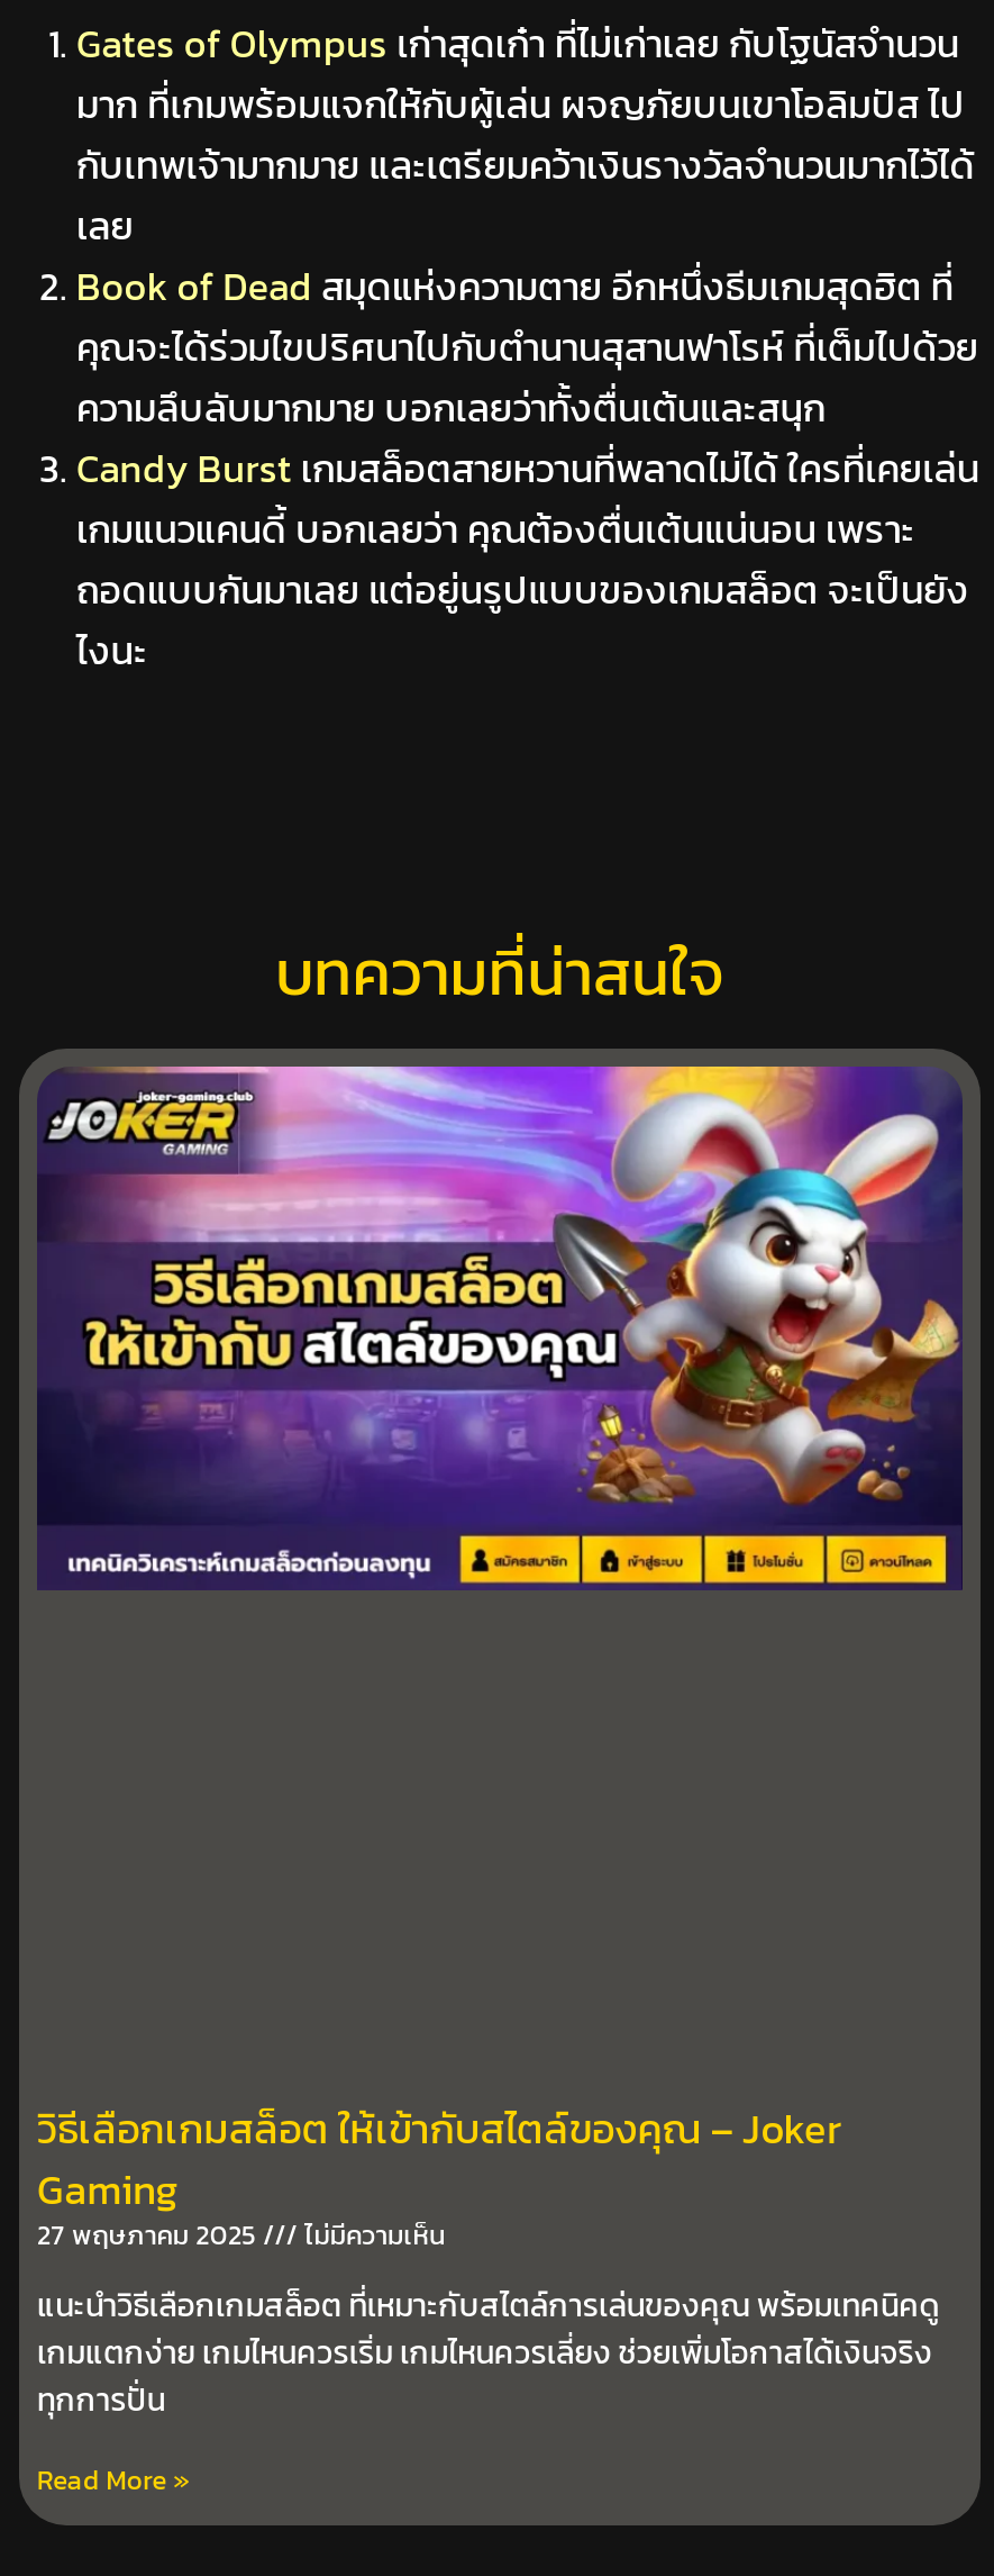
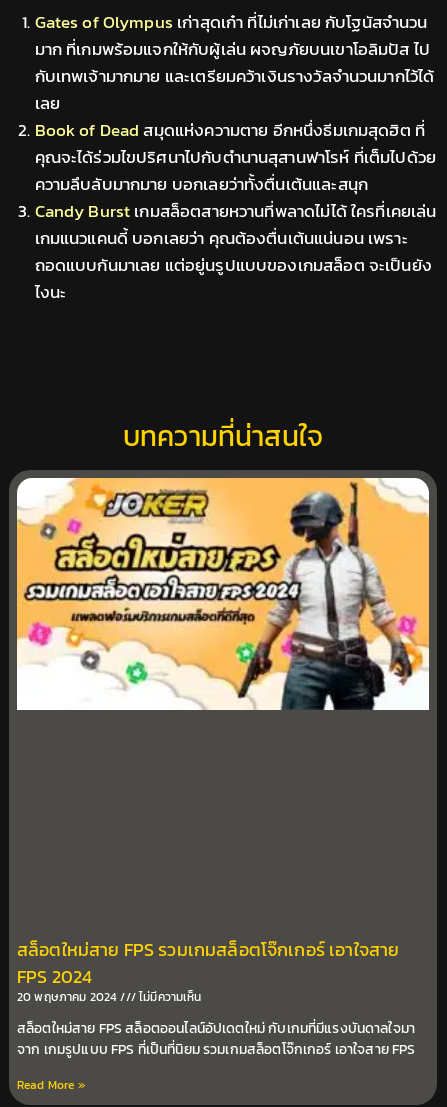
[35,1064,965,1590] [image] -> [16,477,430,711] [image]
[37,2098,841,2255] วิธีเลือกเกมสล็อต ให้เข้ากับสไตล์ของคุณ – Joker | Gaming | 27 พฤษภาคม 2025 -> [17,936,399,1006] สล็อตใหม่สาย FPS รวมเกมสล็อตโจ๊กเกอร์ เอาใจสาย | FPS 2024 | 20 พฤษภาคม 2024
[37,2282,940,2424] แนะนำวิธีเลือกเกมสล็อต ที่เหมาะกับสไตล์การเล่นของคุณ พร้อมเทคนิคดู | เกมแตกง่าย เกมไหนควรเริ่ม เกมไหนควรเลี่ยง ช่วยเพิ่มโอกาสได้เงินจริง | ทุกการปั่น -> [17,1018,416,1060] สล็อตใหม่สาย FPS สล็อตออนไลน์อัปเดตใหม่ กับเกมที่มีแรงบันดาลใจมา | จาก เกมรูปแบบ FPS ที่เป็นที่นิยม รวมเกมสล็อตโจ๊กเกอร์ เอาใจสาย FPS

